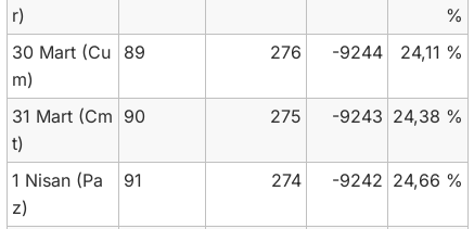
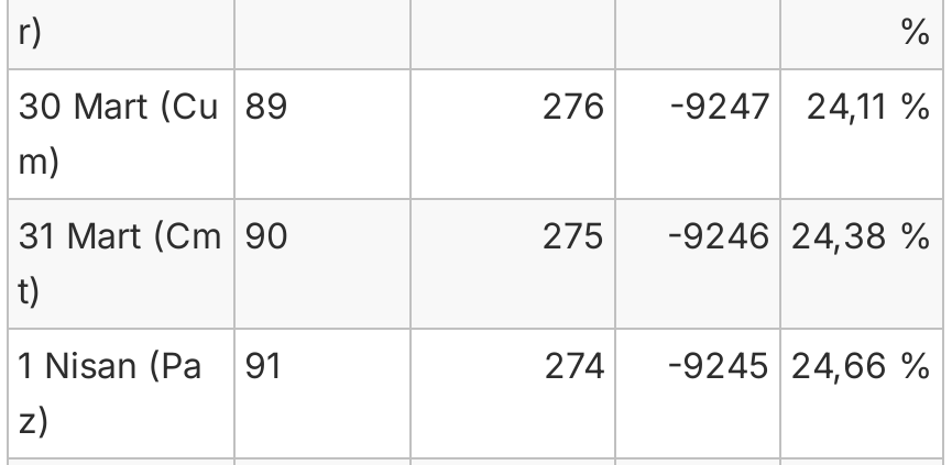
[270,41,463,63] 276 -9244 24,11 % -> [541,84,933,128] 276 -9247 24,11 %
[270,105,463,127] 275 -9243 24,38 % -> [541,213,933,257] 275 -9246 24,38 %
[271,169,463,191] 274 -9242 24,66 % -> [544,343,933,387] 274 -9245 24,66 %

